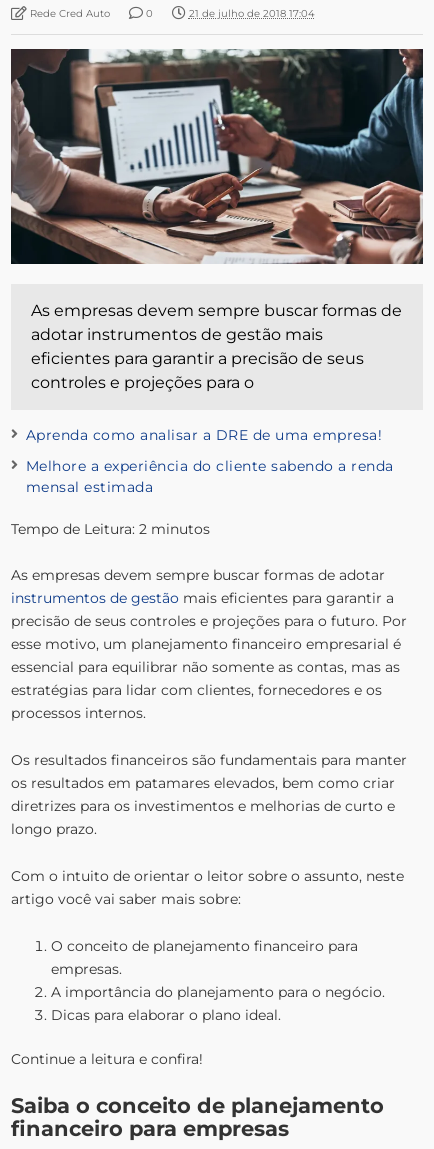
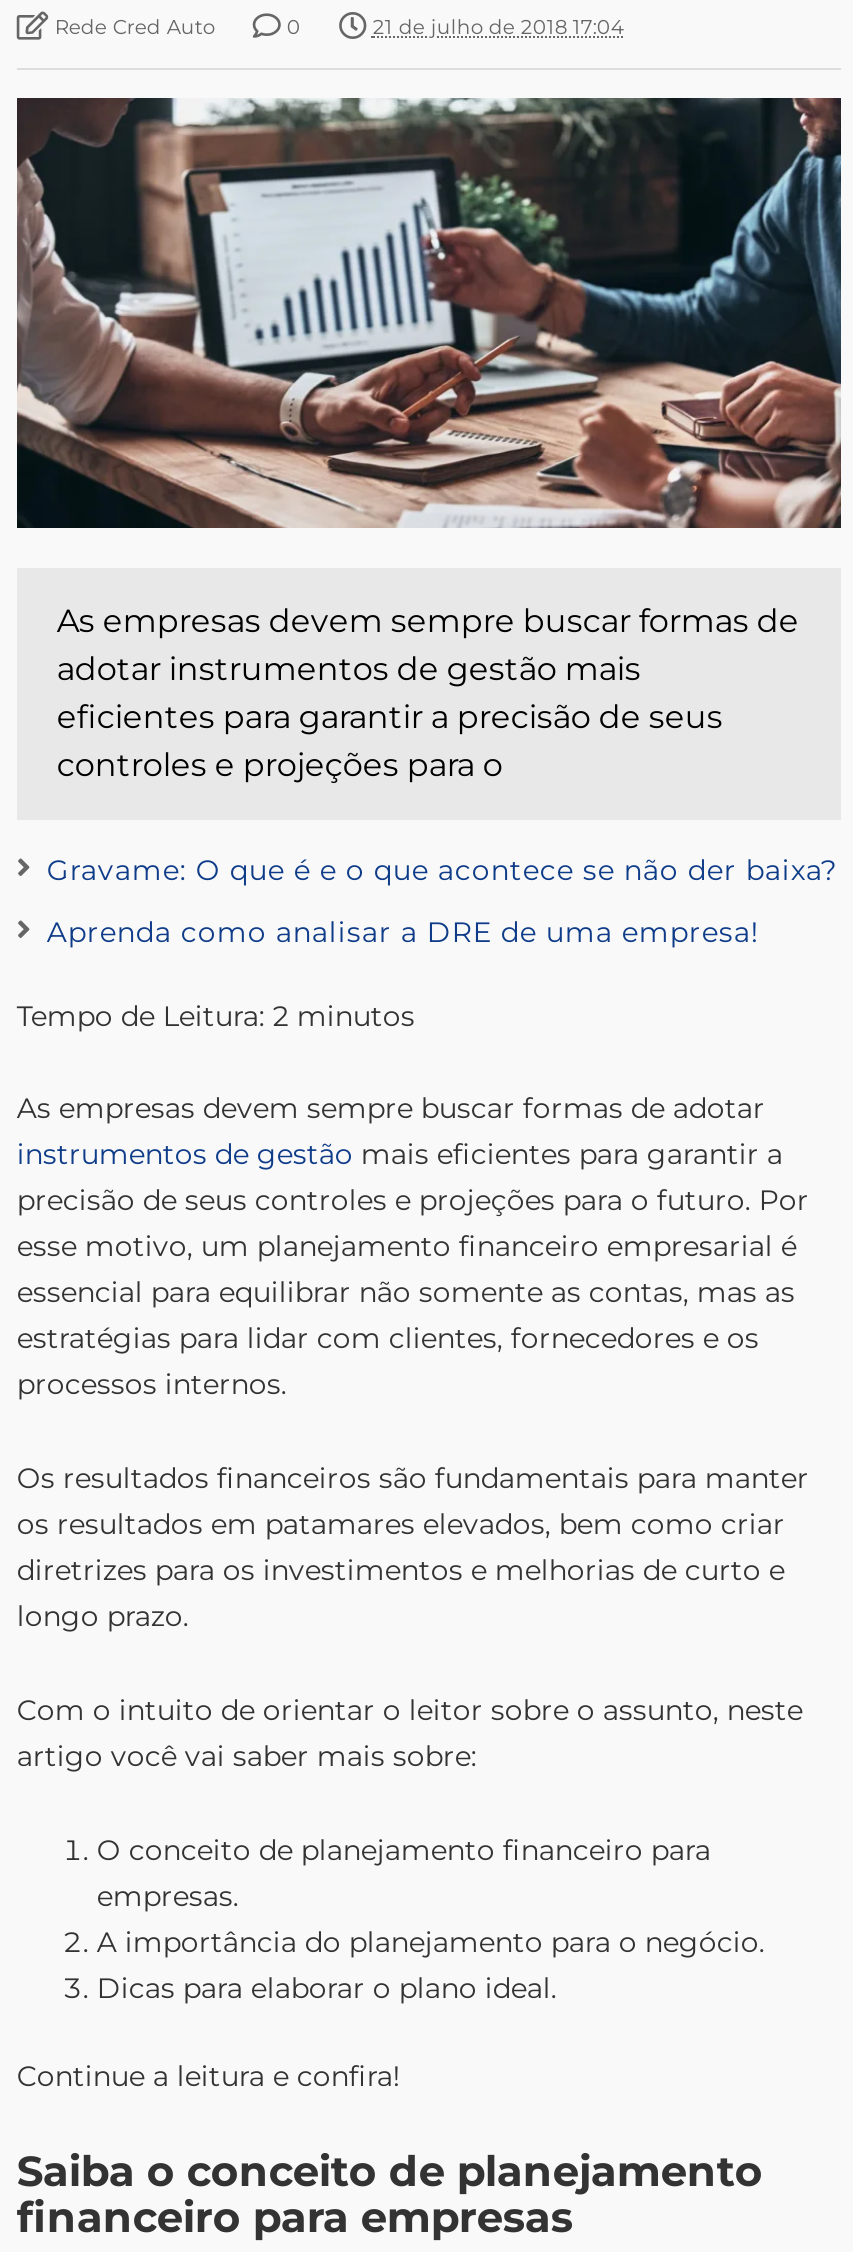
none -> [47,853,838,889] Gravame: O que é e o que acontece se não der baixa?
moved [26,426,382,444] -> [47,915,760,951]: Aprenda como analisar a DRE de uma empresa!
[26,457,394,496] Melhore a experiência do cliente sabendo a renda | mensal estimada -> none

